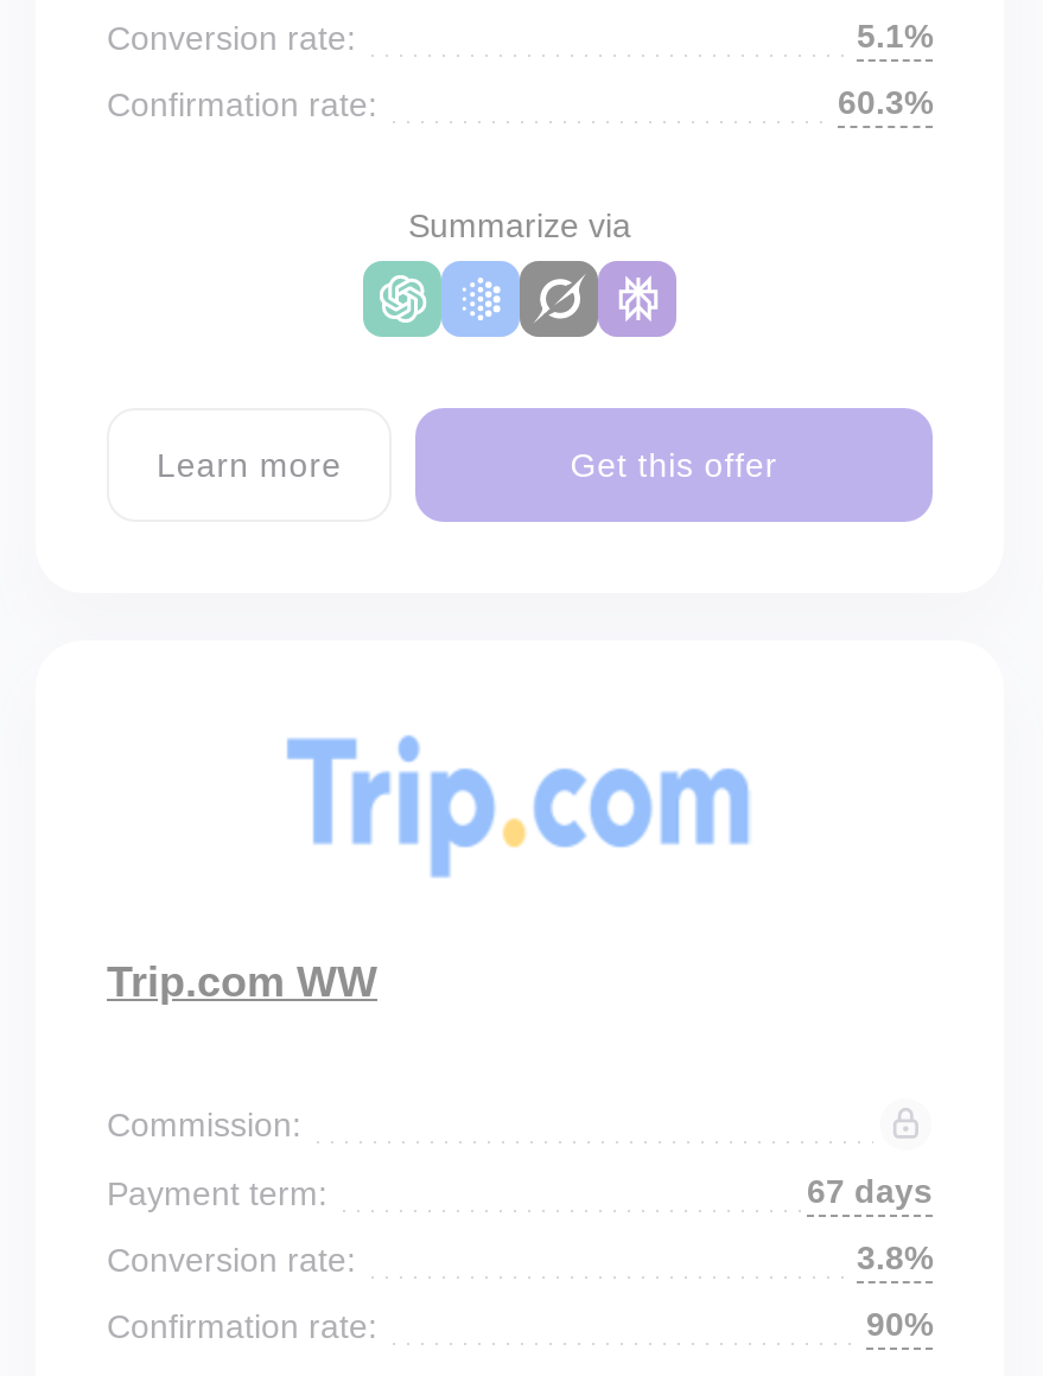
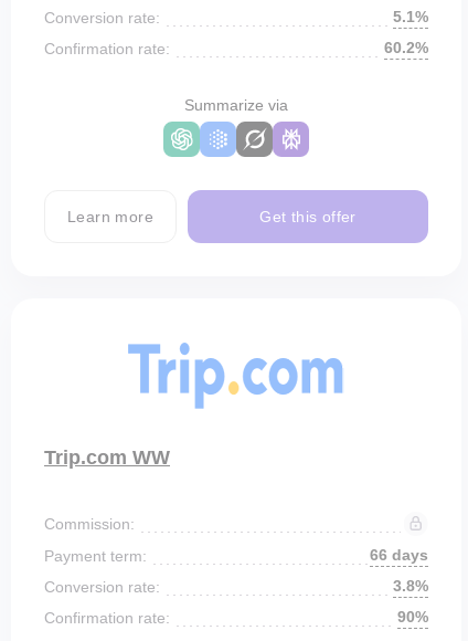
[838,83,933,121] 60.3% -> [384,39,428,56] 60.2%
[807,1172,933,1210] 67 days -> [370,546,428,564] 66 days

